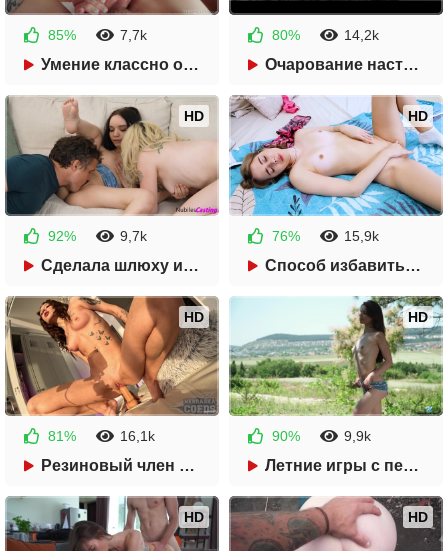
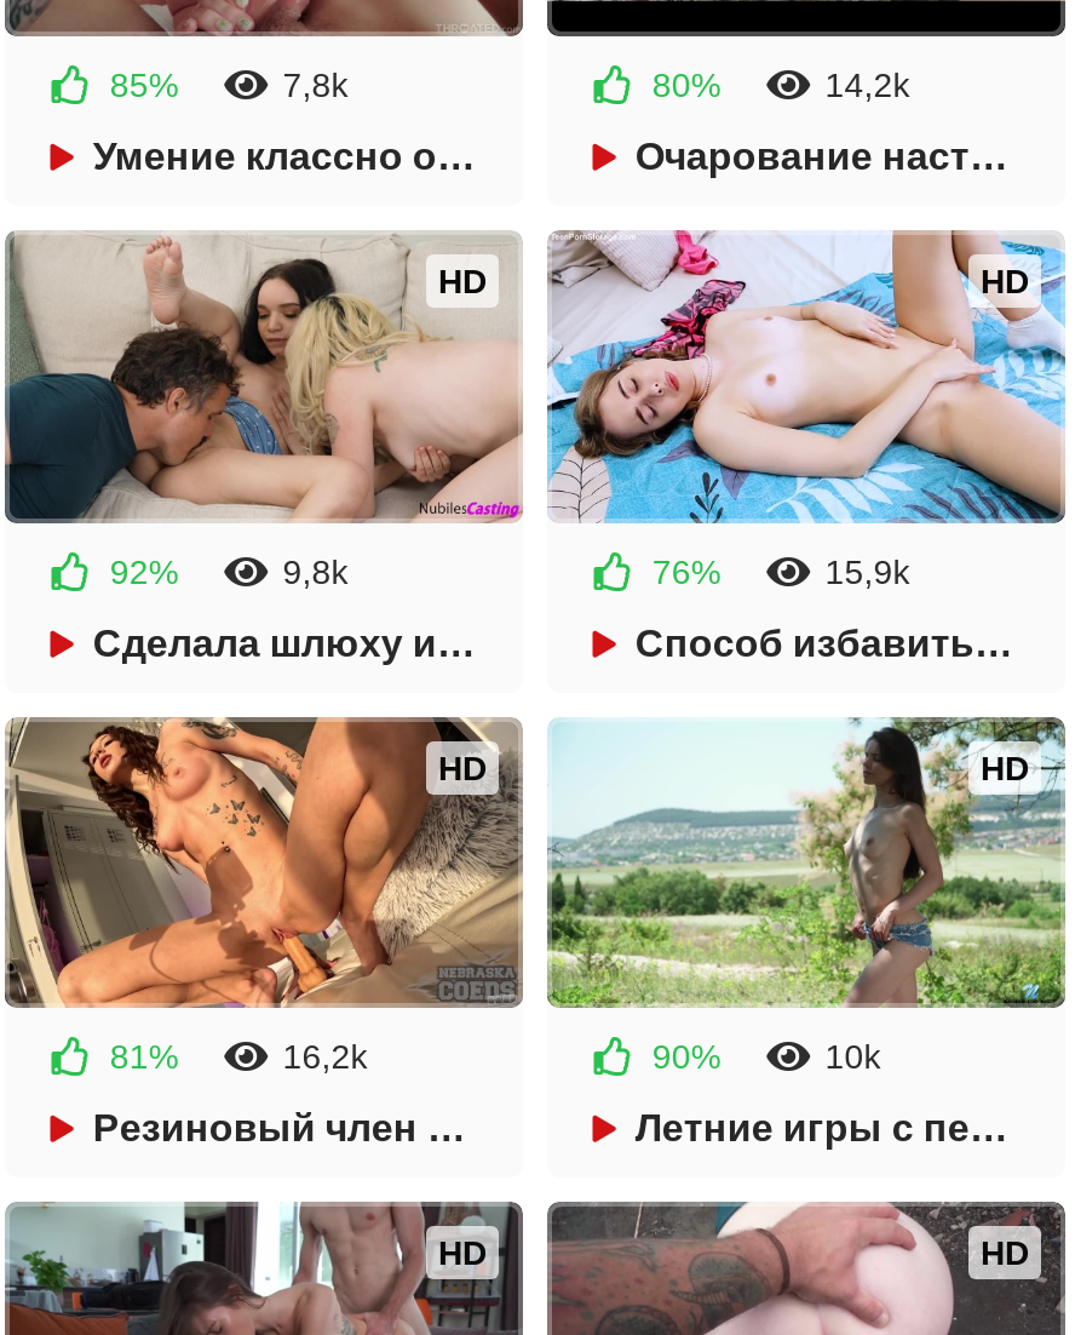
[120,27,147,43] 7,7k -> [283,66,348,105] 7,8k
[120,228,147,244] 9,7k -> [283,552,348,591] 9,8k
[120,428,155,444] 16,1k -> [283,1037,368,1076] 16,2k
[344,428,371,444] 9,9k -> [825,1037,881,1076] 10k

